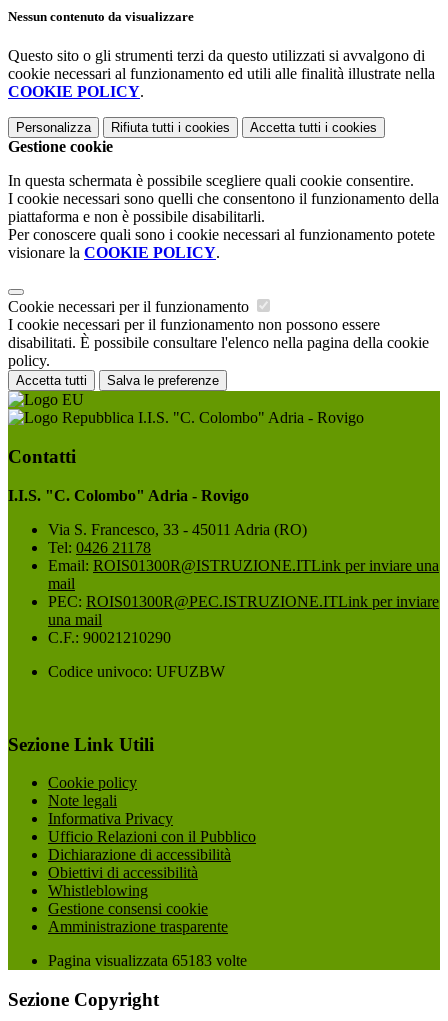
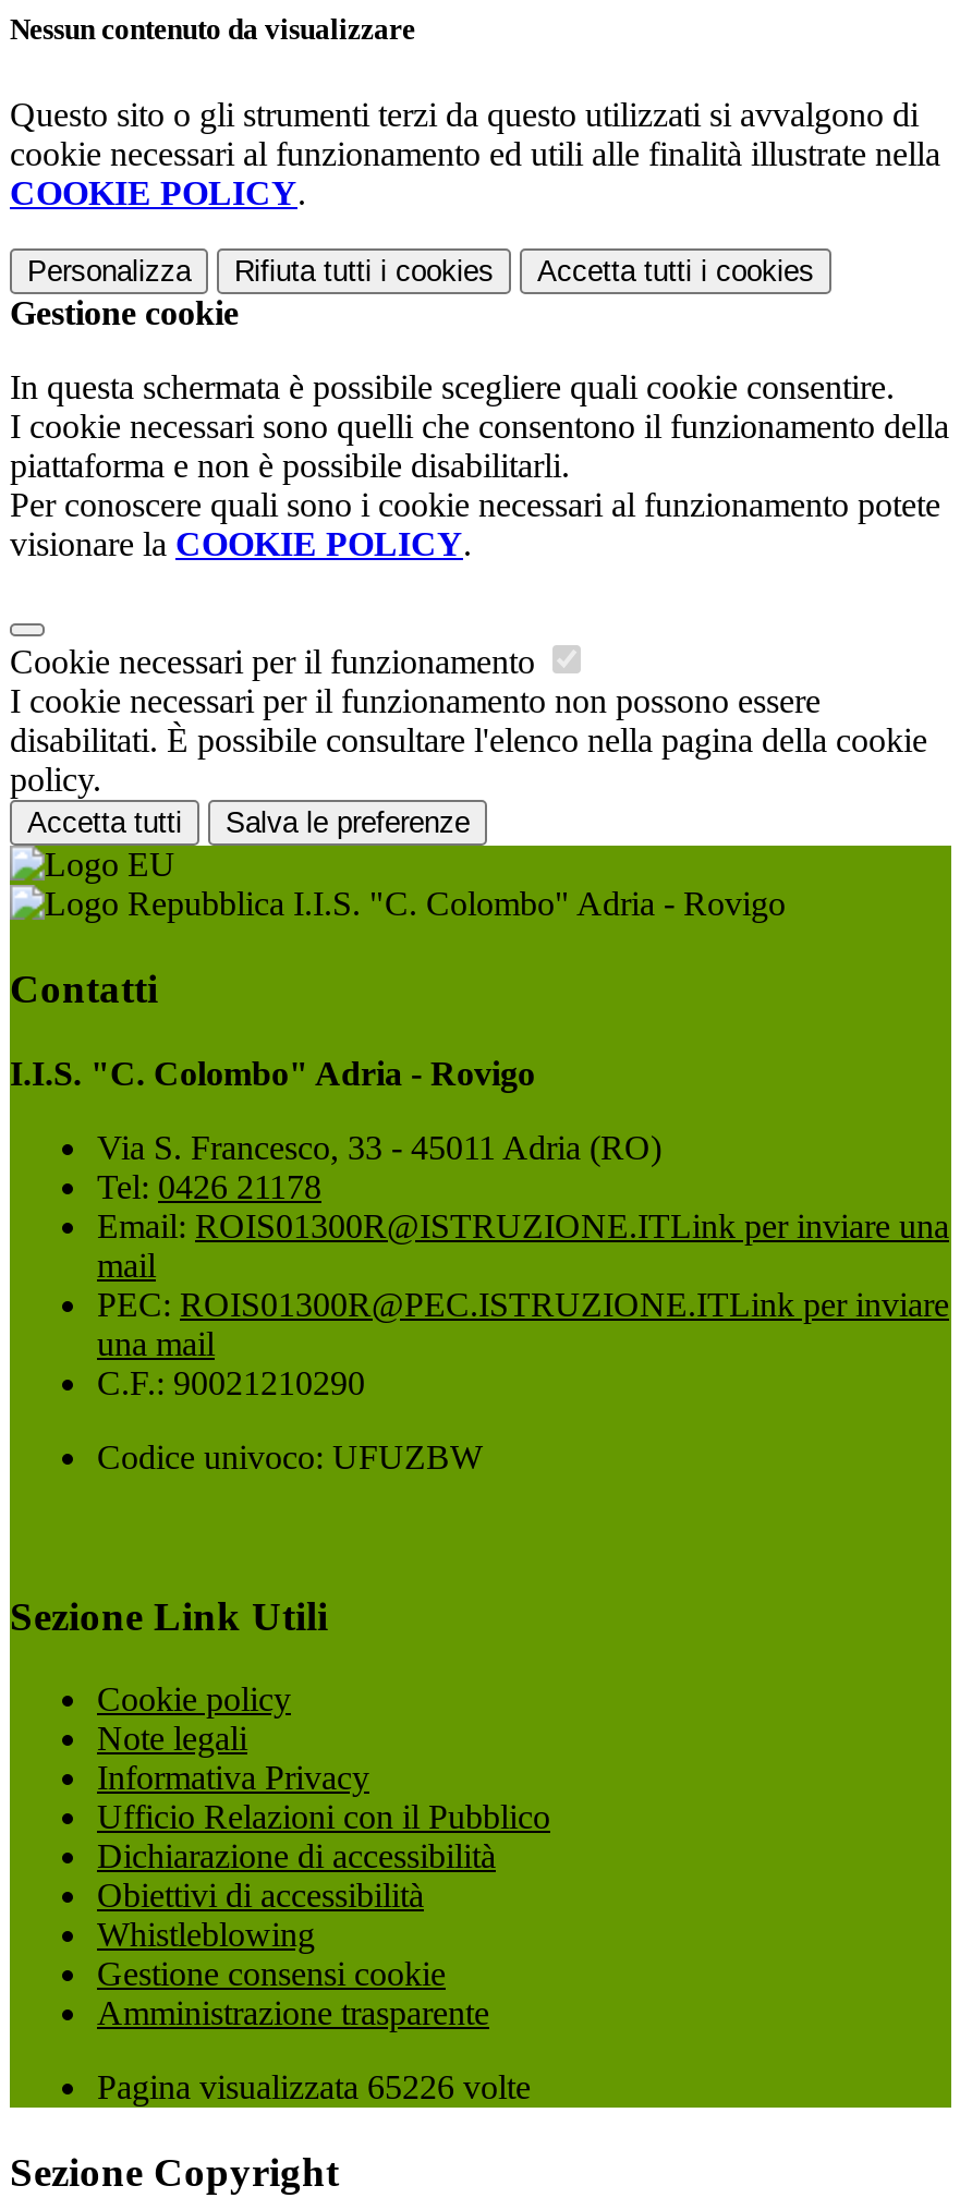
[48,952,247,969] Pagina visualizzata 65183 volte -> [97,2069,531,2106] Pagina visualizzata 65226 volte

